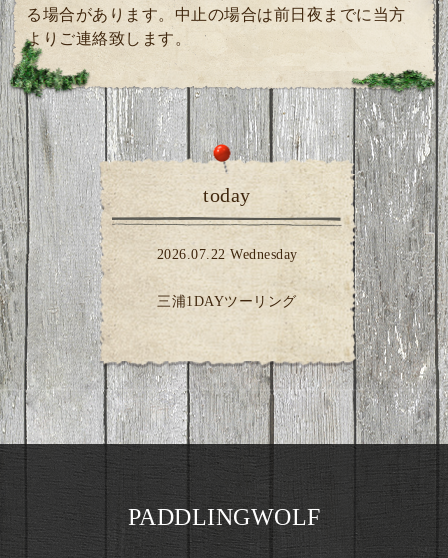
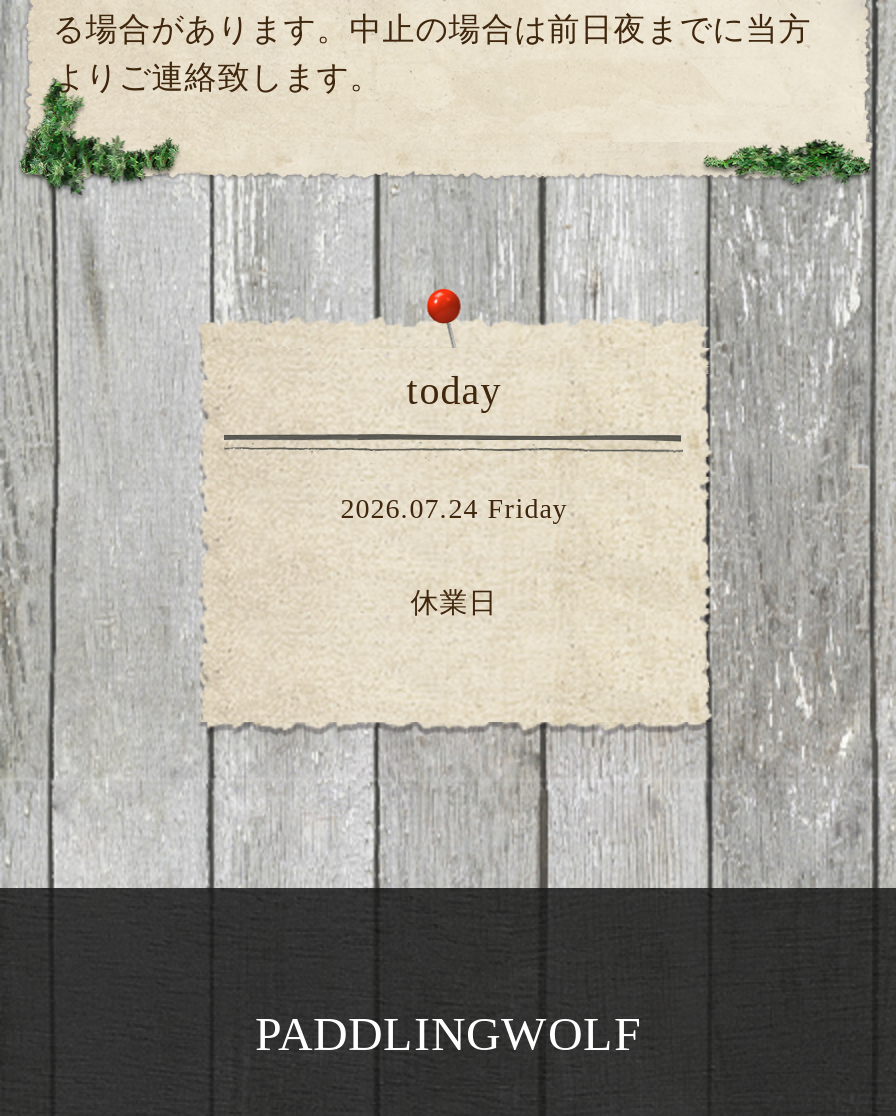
[156,247,297,262] 2026.07.22 Wednesday -> [340,493,568,523] 2026.07.24 Friday
[157,294,297,309] 三浦1DAYツーリング -> [410,587,498,617] 休業日

